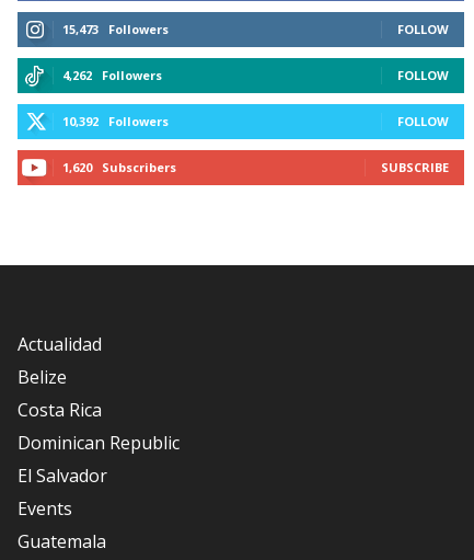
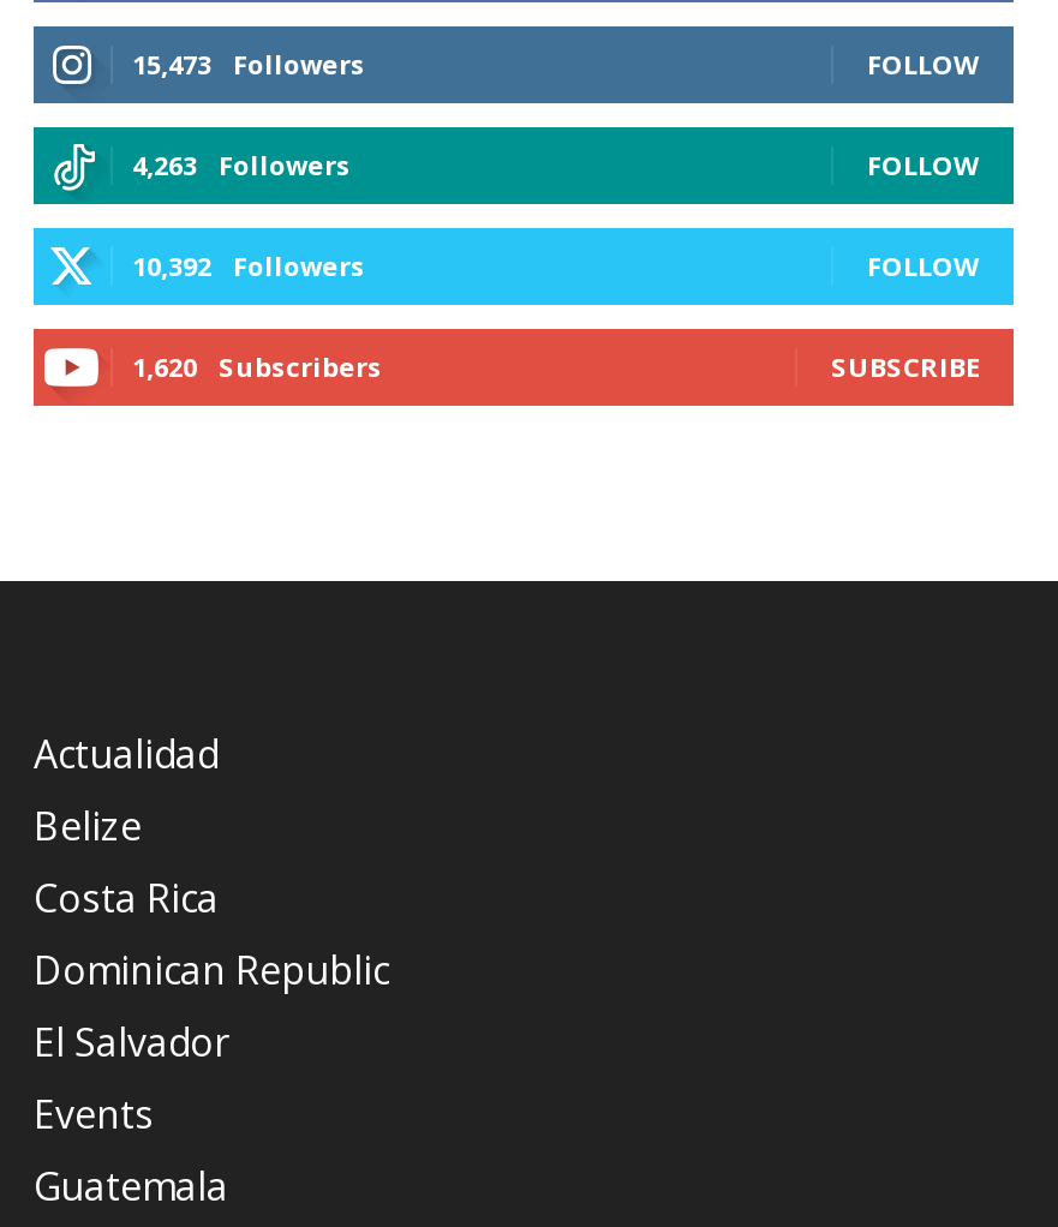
[62,67,162,84] 4,262 Followers -> [132,147,351,183] 4,263 Followers

